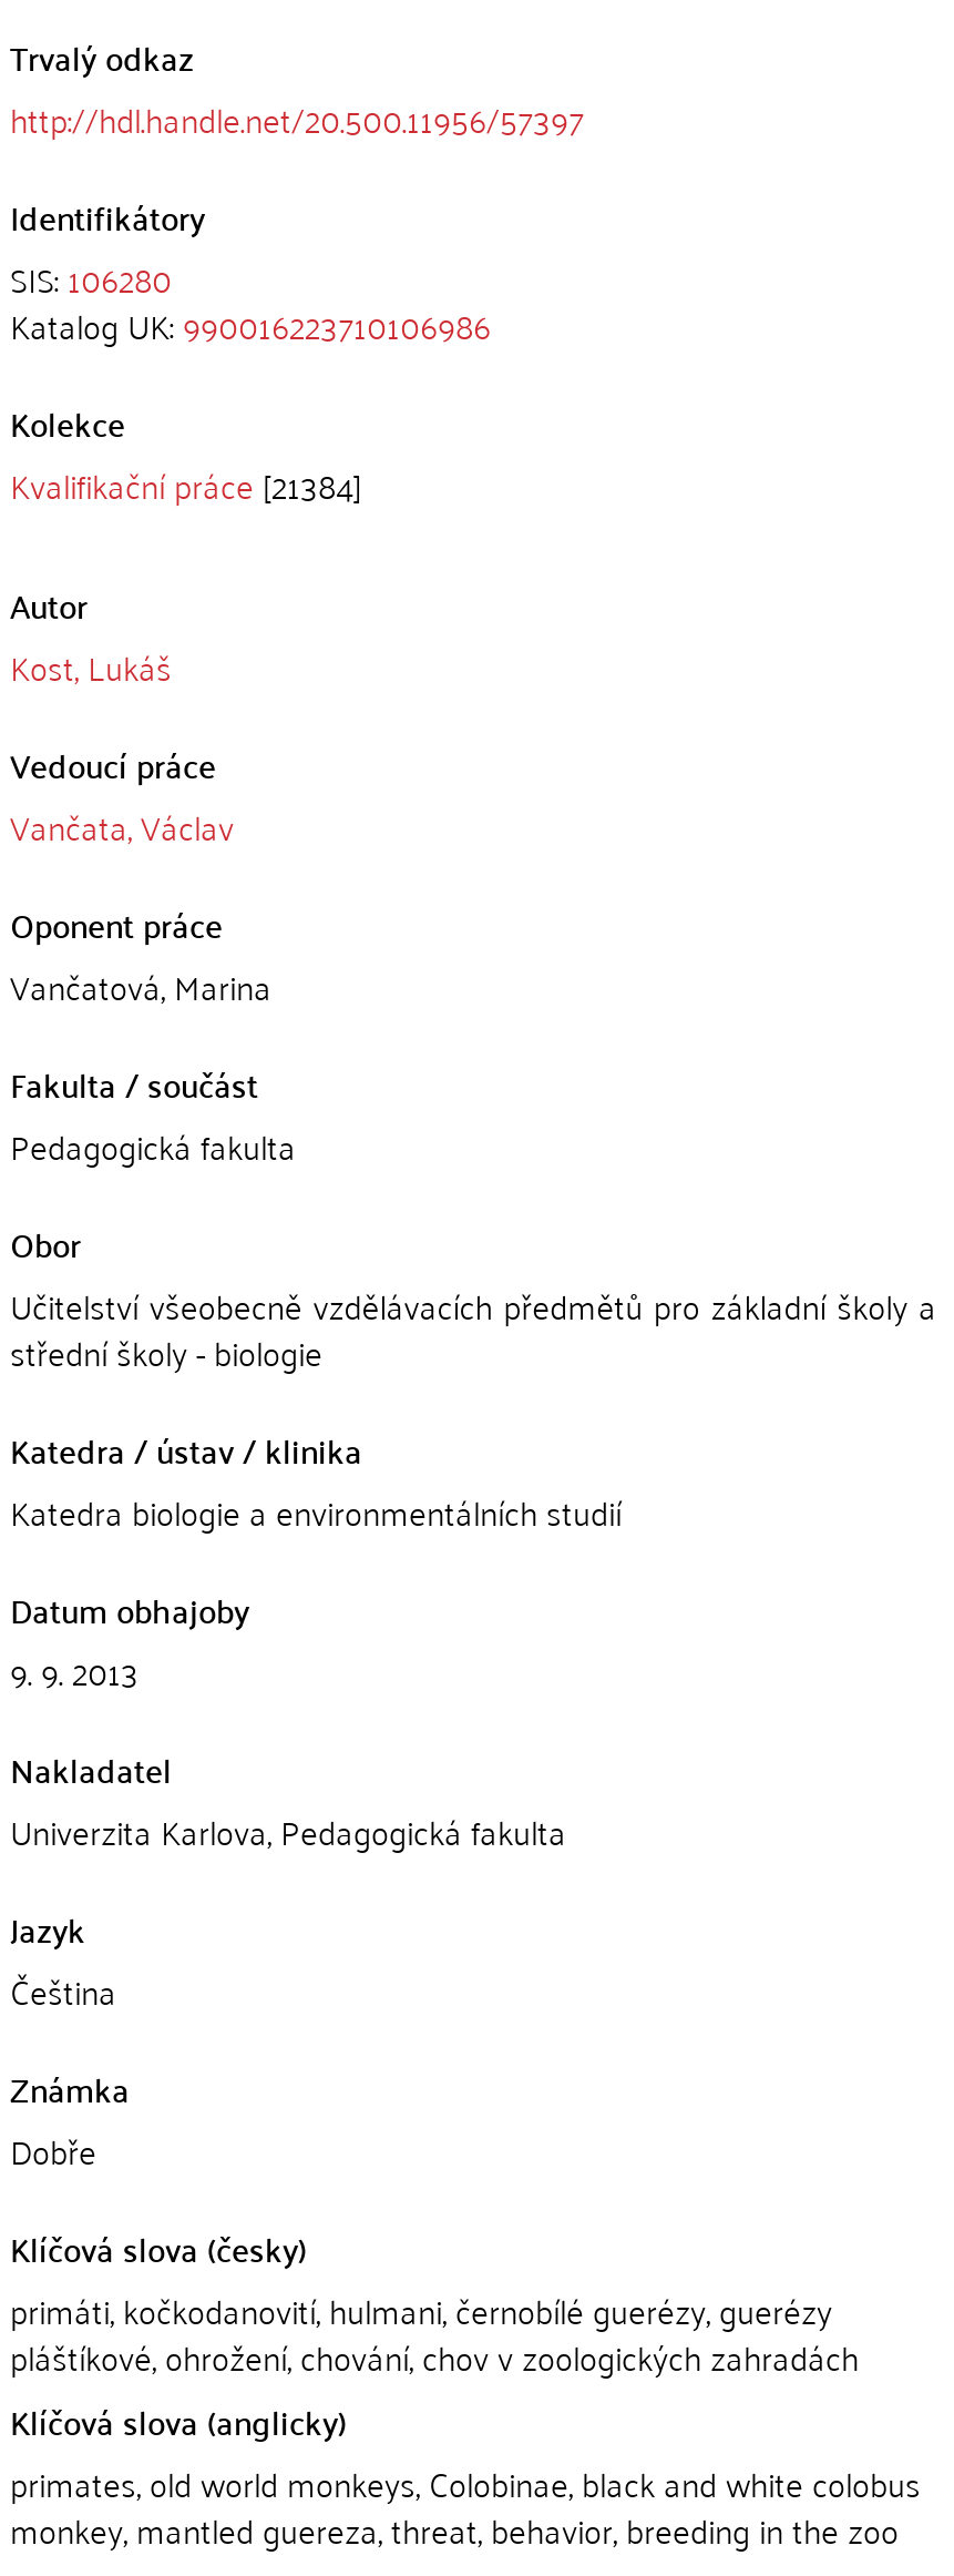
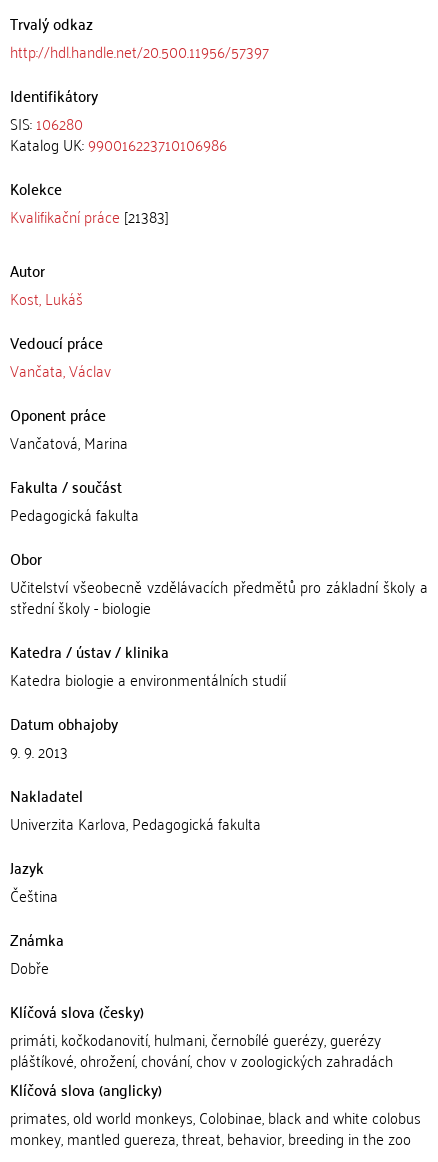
[10,452,362,514] Kvalifikační práce [21384] -> [10,202,169,230] Kvalifikační práce [21383]

